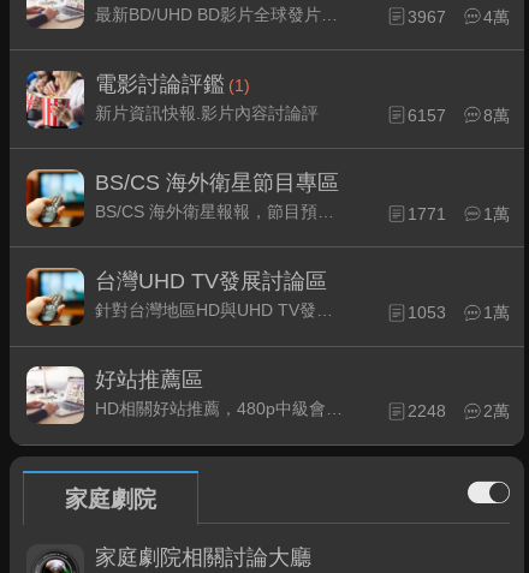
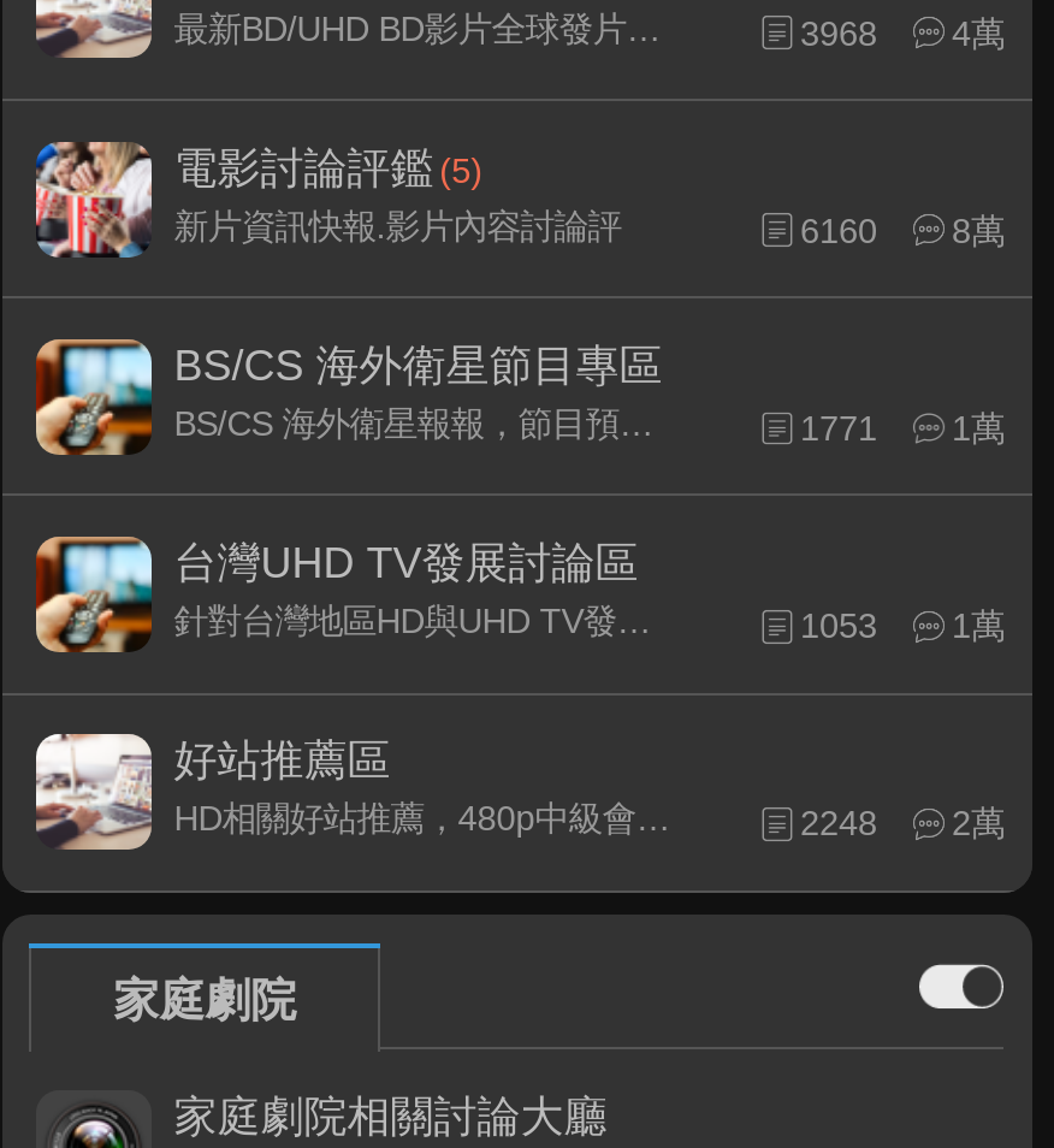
[408,7,510,26] 3967 4萬 -> [800,13,1005,52] 3968 4萬
[95,72,250,96] 電影討論評鑑 (1) -> [174,144,483,192] 電影討論評鑑 (5)
[408,105,510,125] 6157 8萬 -> [800,211,1005,250] 6160 8萬

